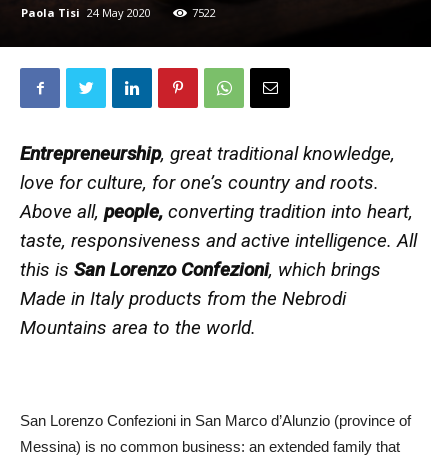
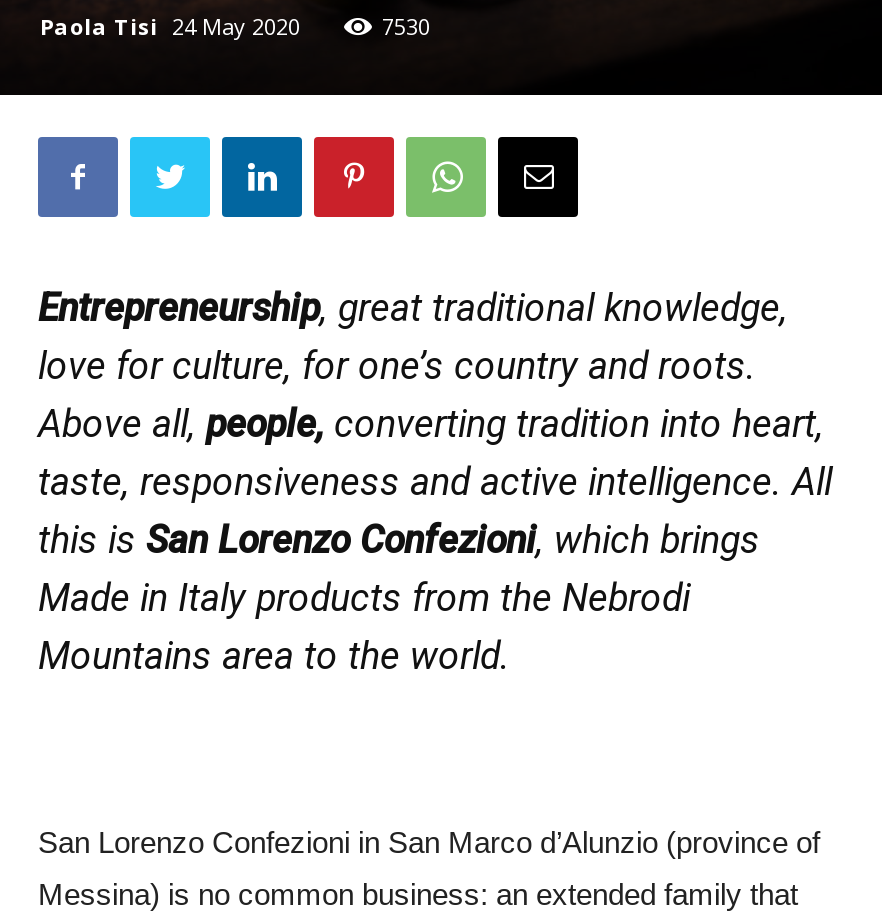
[192,5,216,20] 7522 -> [382,11,430,41] 7530

